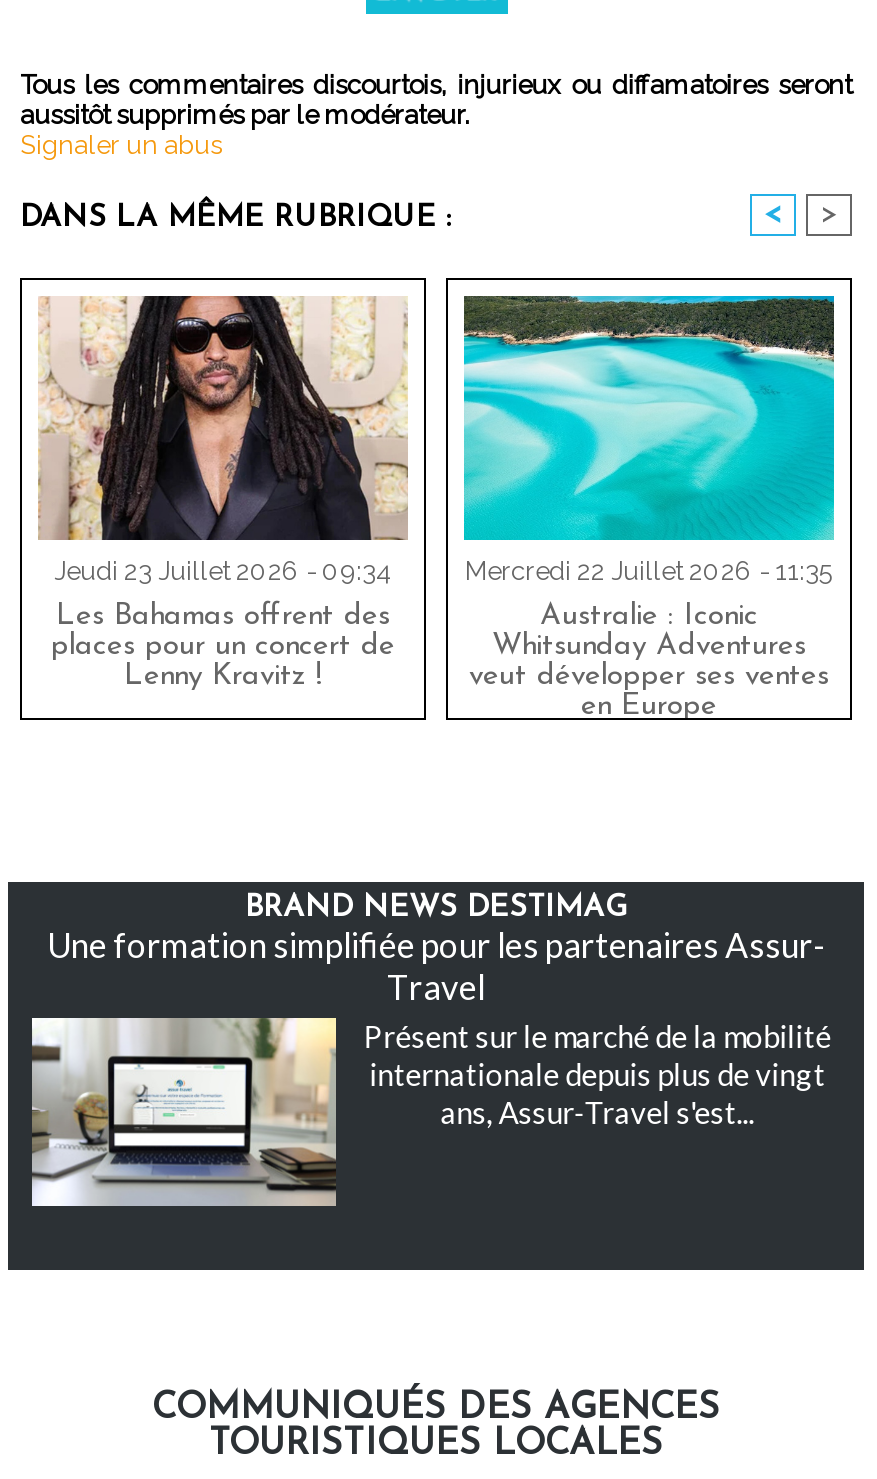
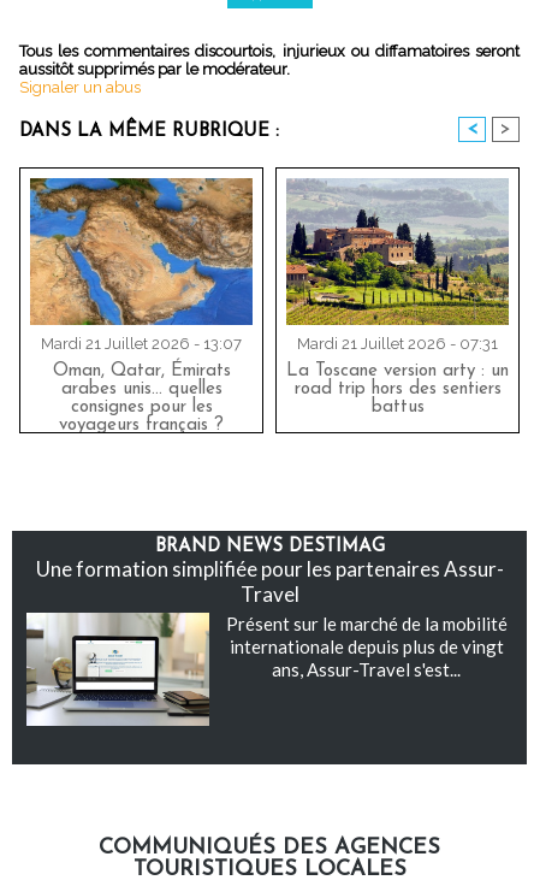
[38,294,410,586] [image] | Jeudi 23 Juillet 2026 - 09:34 -> [29,177,254,353] [image] | Mardi 21 Juillet 2026 - 13:07
[462,294,836,586] [image] | Mercredi 22 Juillet 2026 - 11:35 -> [285,178,510,353] [image] | Mardi 21 Juillet 2026 - 07:31
[51,602,395,692] Les Bahamas offrent des | places pour un concert de | Lenny Kravitz ! -> [52,362,230,434] Oman, Qatar, Émirats | arabes unis... quelles | consignes pour les | voyageurs français ?
[469,602,829,722] Australie : Iconic | Whitsunday Adventures | veut développer ses ventes | en Europe -> [286,362,509,416] La Toscane version arty : un | road trip hors des sentiers | battus

